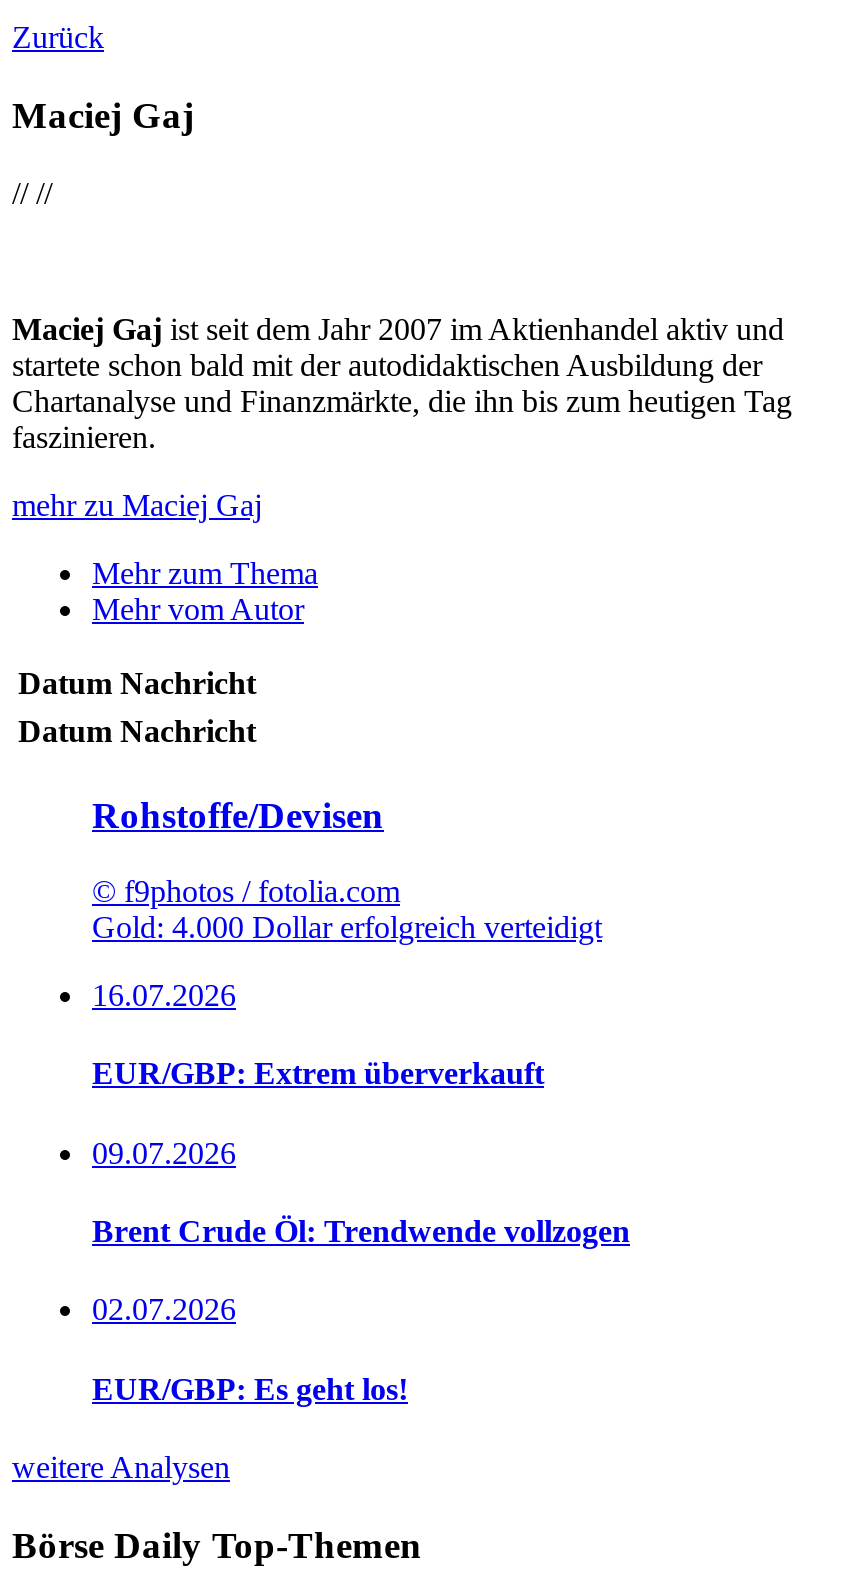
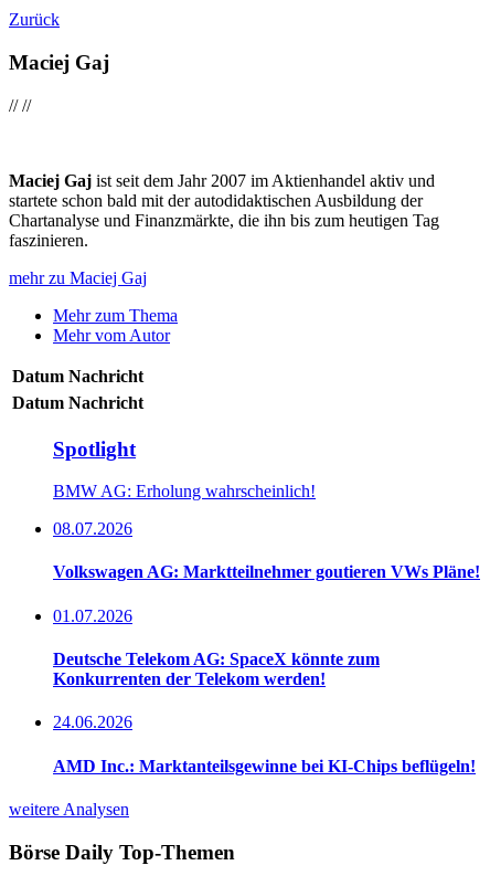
[92,793,384,835] Rohstoffe/Devisen -> [53,437,136,460] Spotlight
[92,874,602,944] © f9photos / fotolia.com | Gold: 4.000 Dollar erfolgreich verteidigt -> [53,482,316,501] BMW AG: Erholung wahrscheinlich!
[92,978,236,1012] 16.07.2026 -> [53,519,132,538] 08.07.2026
[92,1057,544,1091] EUR/GBP: Extrem überverkauft -> [53,563,480,582] Volkswagen AG: Marktteilnehmer goutieren VWs Pläne!
[92,1136,236,1170] 09.07.2026 -> [53,606,132,625] 01.07.2026
[92,1214,630,1248] Brent Crude Öl: Trendwende vollzogen -> [53,650,380,688] Deutsche Telekom AG: SpaceX könnte zum | Konkurrenten der Telekom werden!
[92,1293,236,1327] 02.07.2026 -> [53,713,132,732] 24.06.2026
[92,1371,408,1405] EUR/GBP: Es geht los! -> [53,756,476,775] AMD Inc.: Marktanteilsgewinne bei KI-Chips beflügeln!

